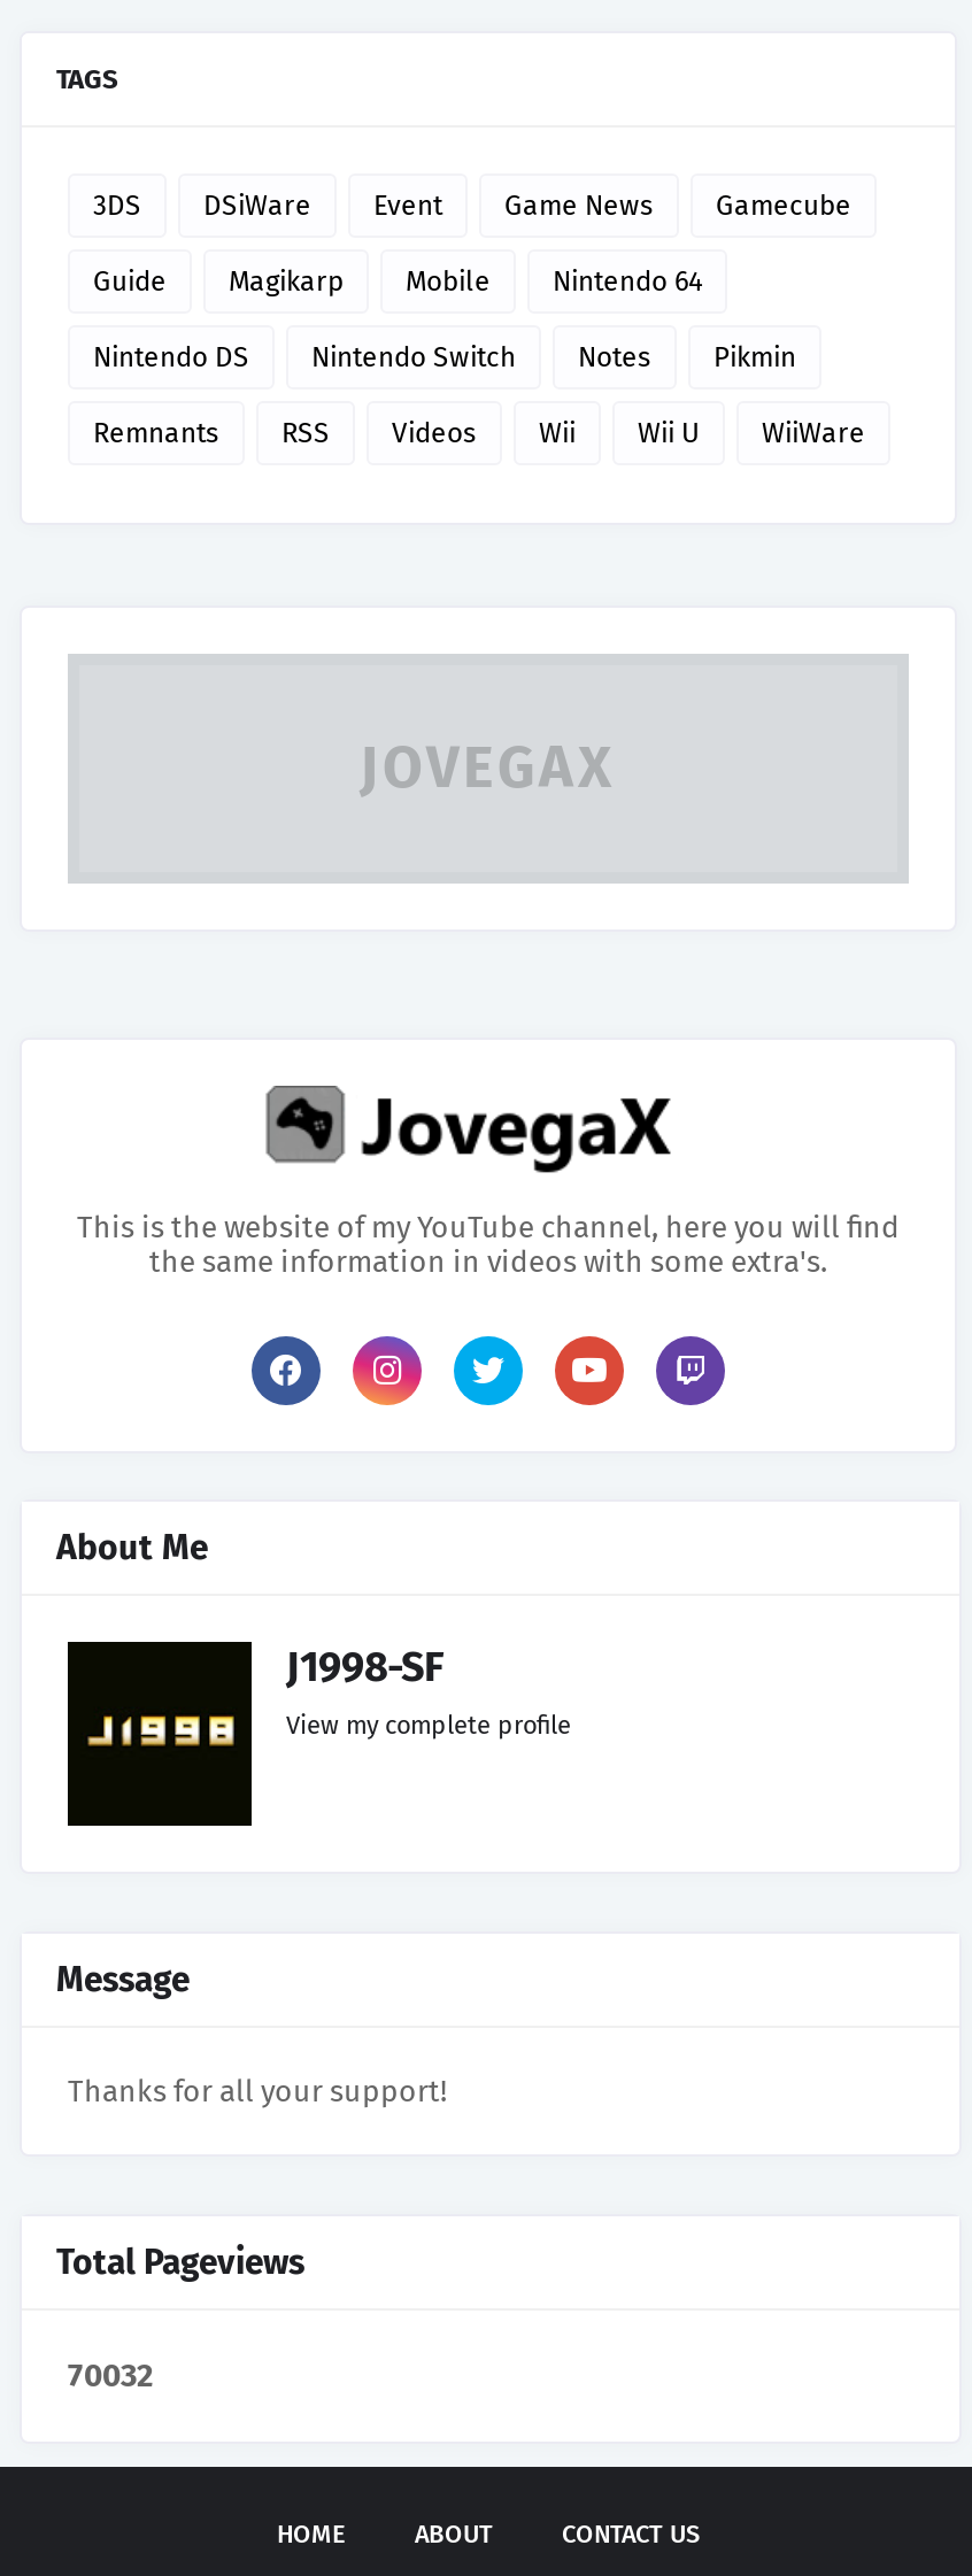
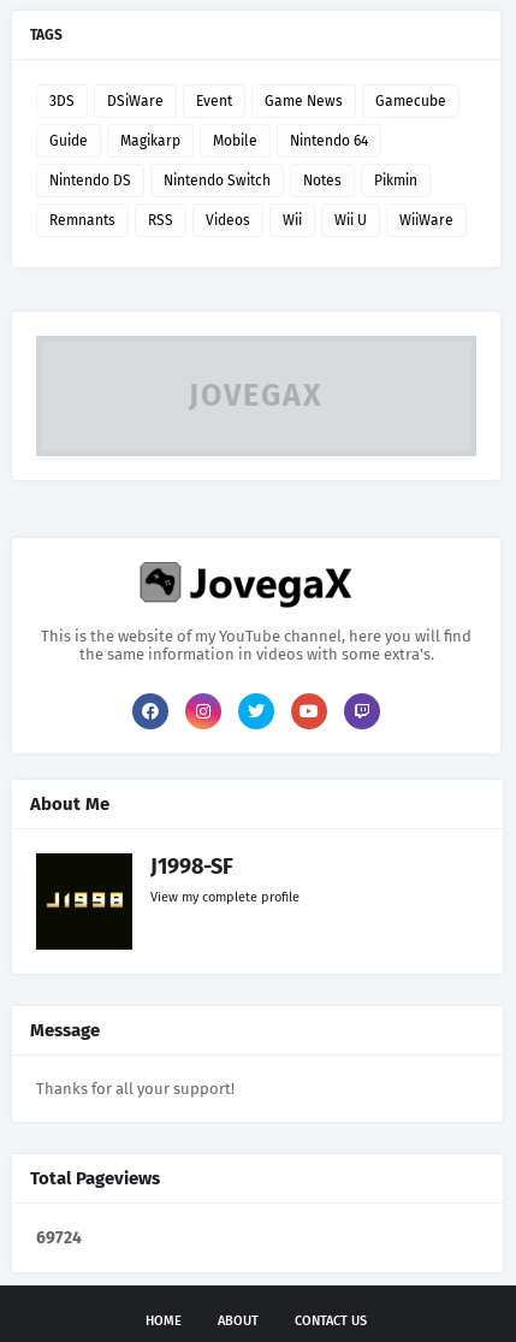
[68,2356,153,2395] 70032 -> [36,1227,82,1248] 69724

